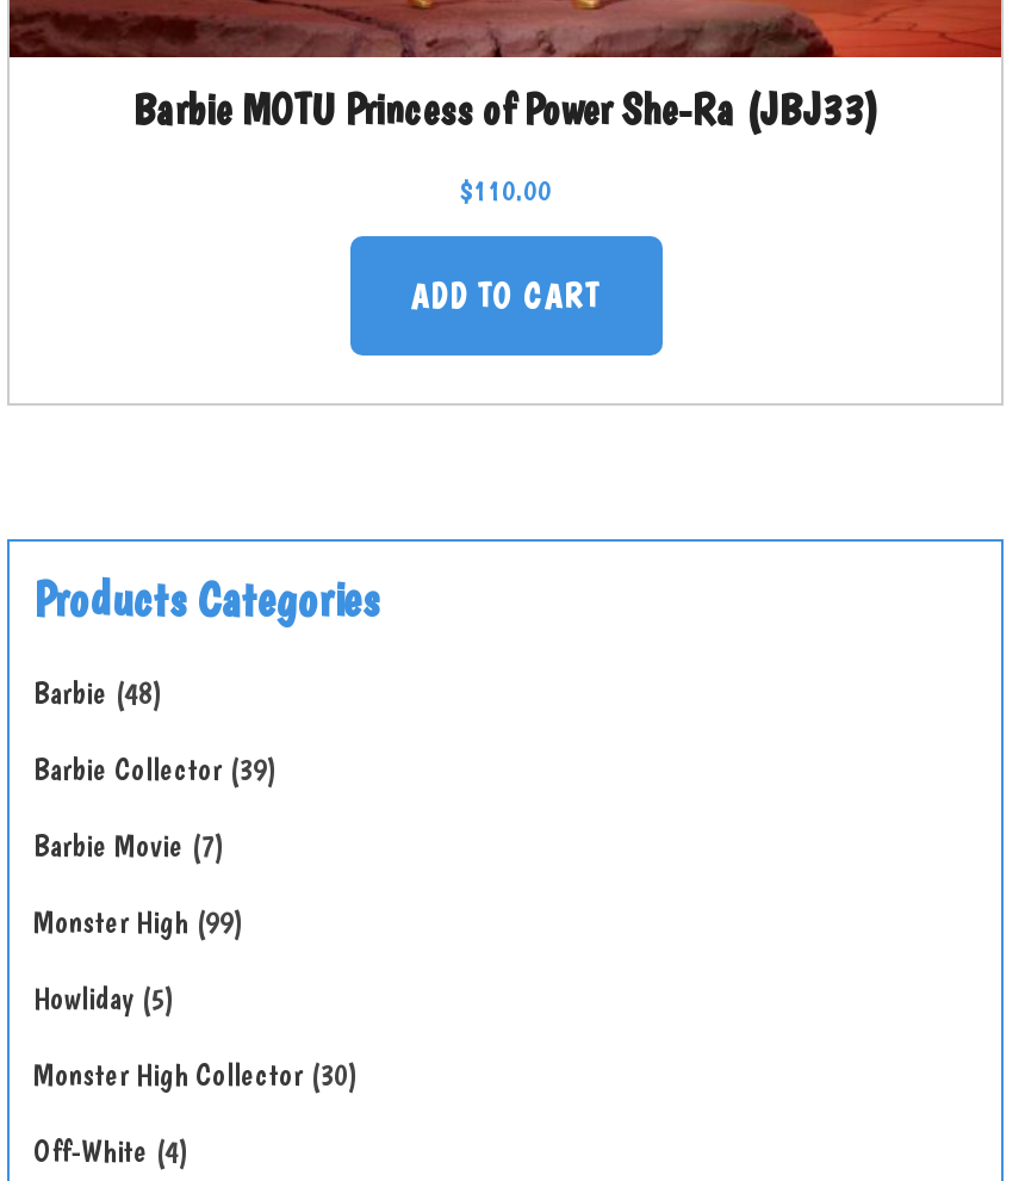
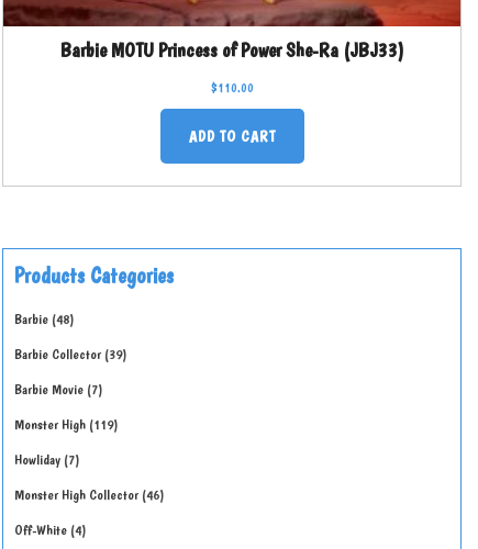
[33,903,234,939] Monster High 99 -> [14,416,113,432] Monster High 119
[33,980,164,1015] Howliday 5 -> [14,451,75,467] Howliday 7
[33,1056,348,1092] Monster High Collector 30 -> [14,486,159,502] Monster High Collector 46

